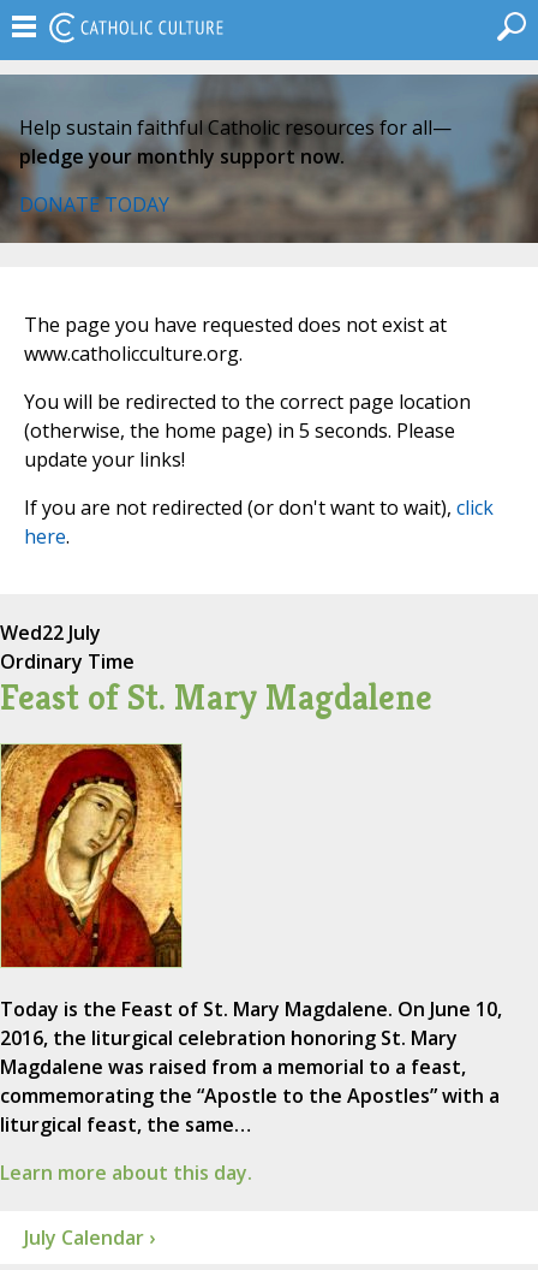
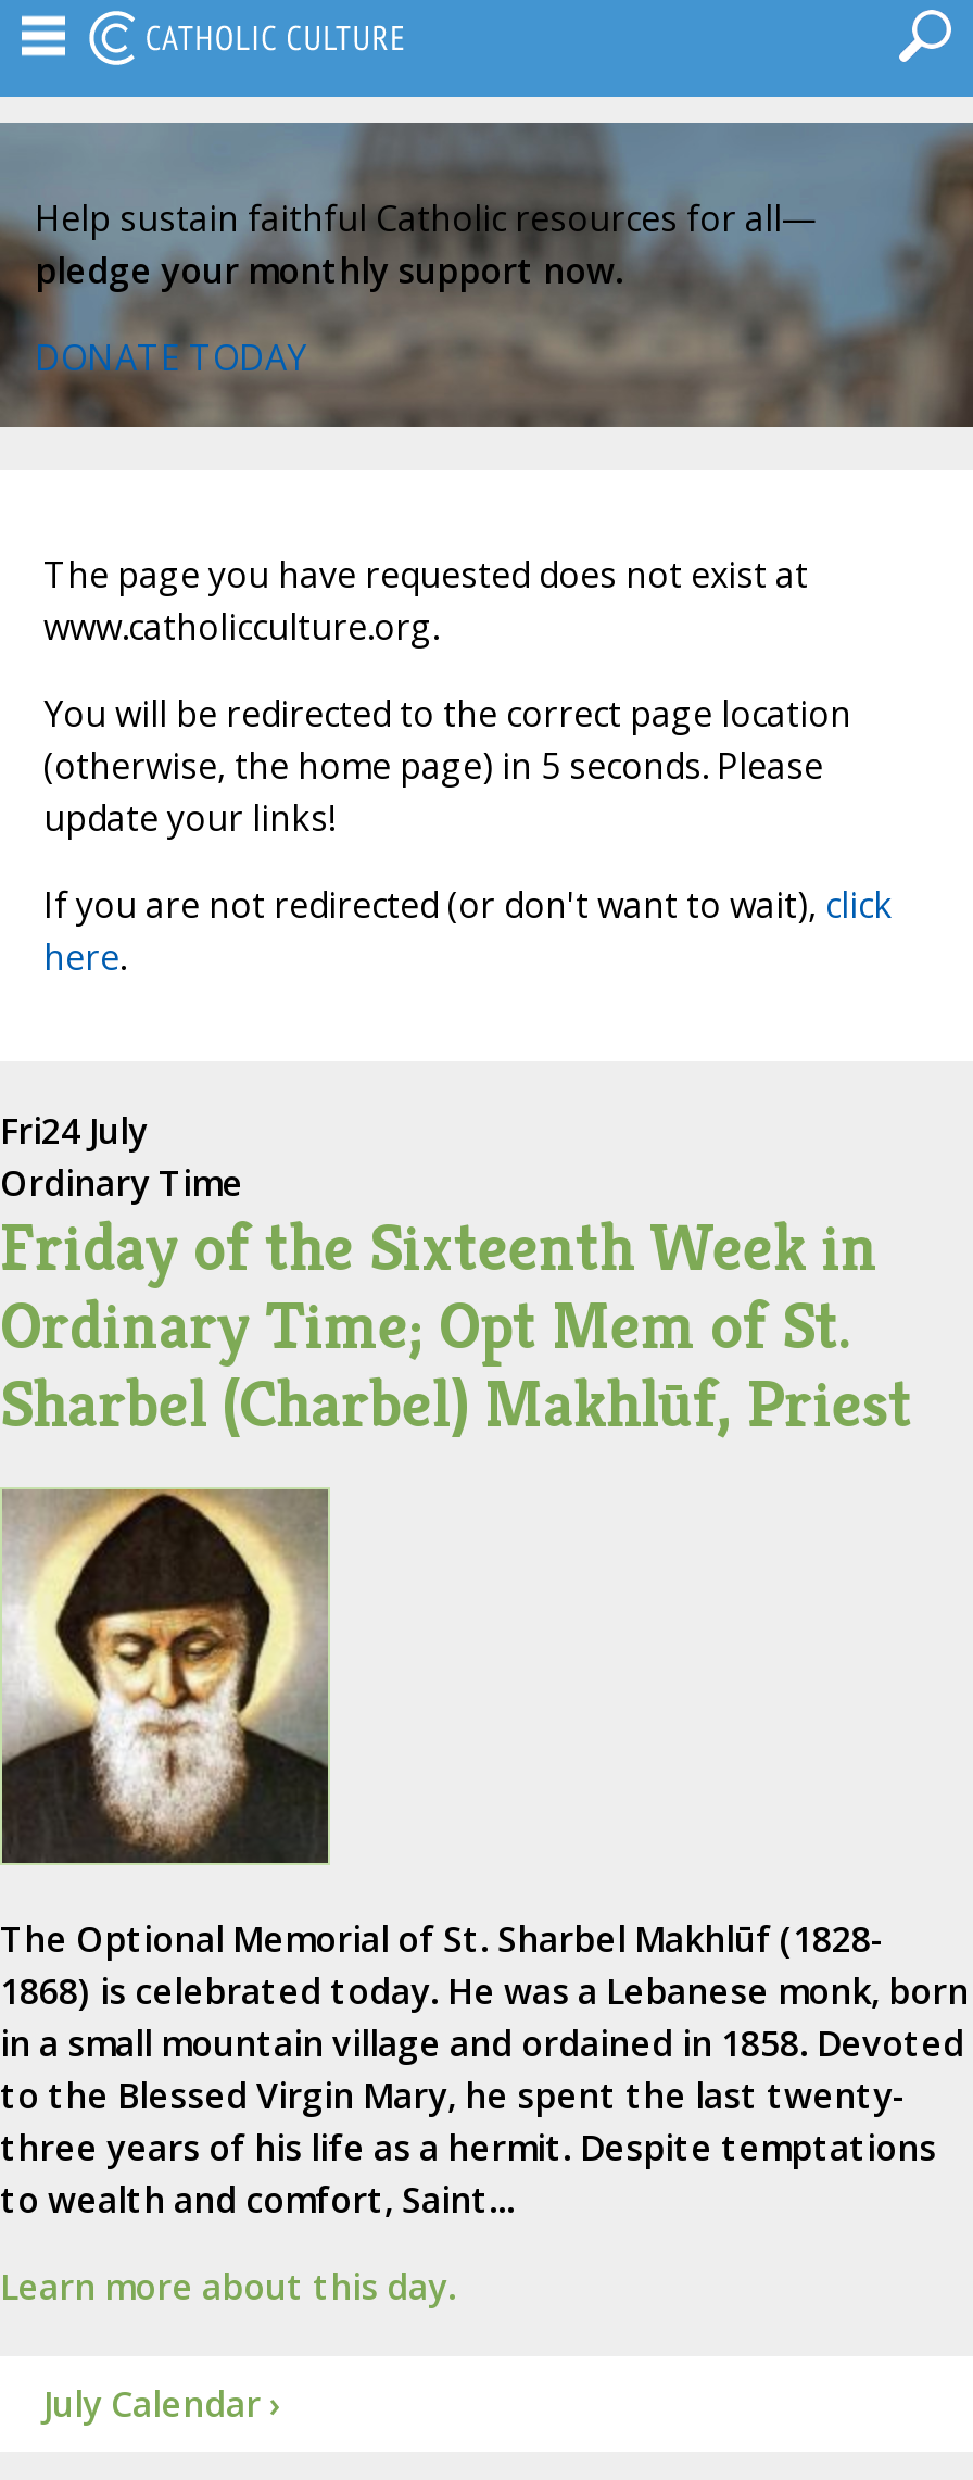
[0,619,101,646] Wed22 July -> [0,1107,148,1155] Fri24 July
[0,675,432,720] Feast of St. Mary Magdalene -> [0,1207,912,1446] Friday of the Sixteenth Week in | Ordinary Time; Opt Mem of St. | Sharbel (Charbel) Makhlūf, Priest
[4,817,183,959] [image] -> [7,1487,330,1772] [image]
[0,996,502,1138] Today is the Feast of St. Mary Magdalene. On June 10, | 2016, the liturgical celebration honoring St. Mary | Magdalene was raised from a memorial to a feast, | commemorating the “Apostle to the Apostles” with a | liturgical feast, the same… -> [0,1915,969,2224] The Optional Memorial of St. Sharbel Makhlūf (1828- | 1868) is celebrated today. He was a Lebanese monk, born | in a small mountain village and ordained in 1858. Devoted | to the Blessed Virgin Mary, he spent the last twenty- | three years of his life as a hermit. Despite temptations | to wealth and comfort, Saint…

